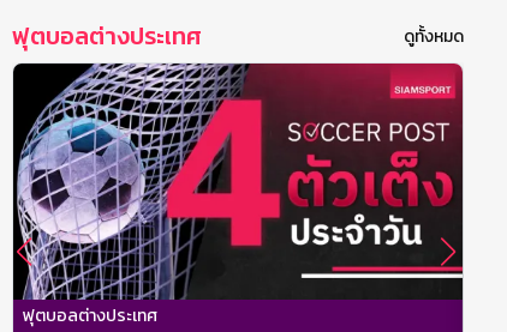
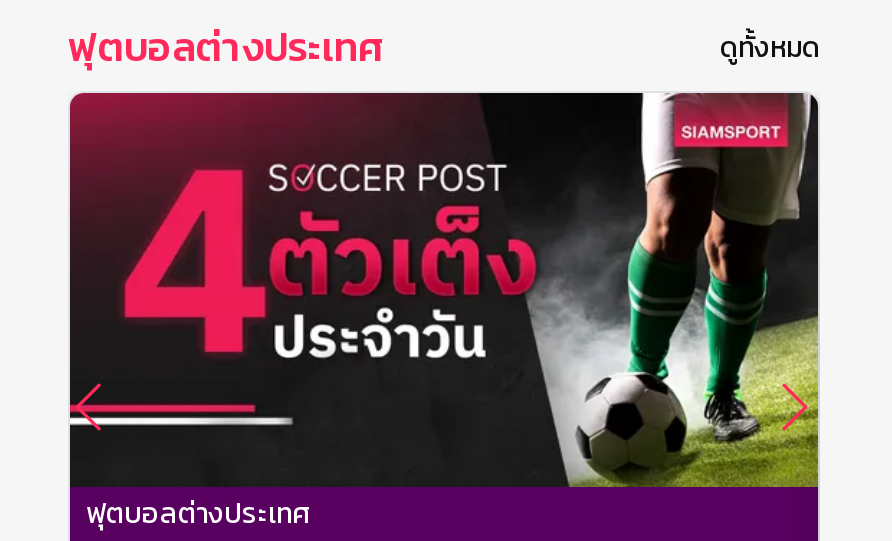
[12,62,464,301] [image] -> [68,91,820,489] [image]

